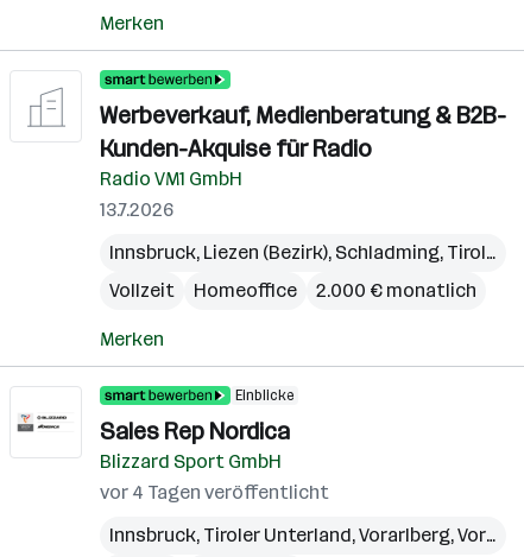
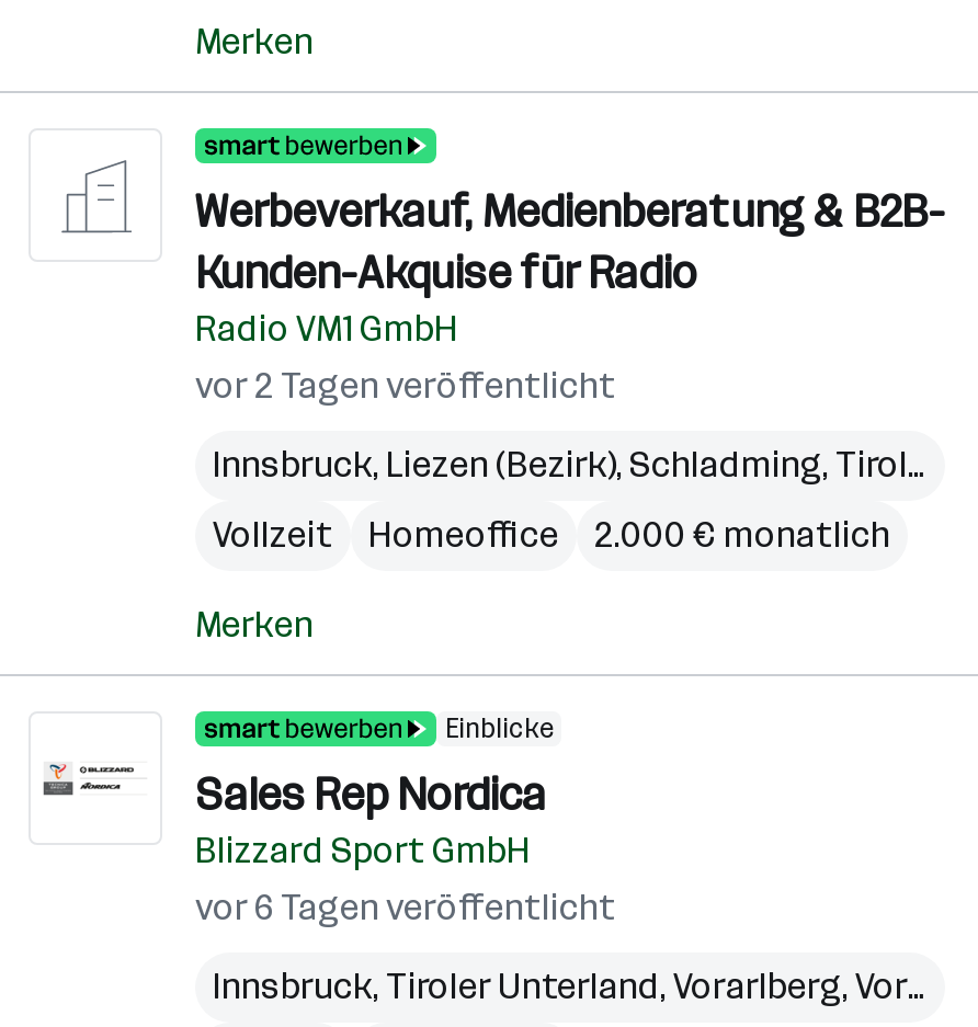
[100,198,173,221] 13.7.2026 -> [195,365,616,407] vor 2 Tagen veröffentlicht
[100,481,329,504] vor 4 Tagen veröffentlicht -> [195,887,616,928] vor 6 Tagen veröffentlicht

